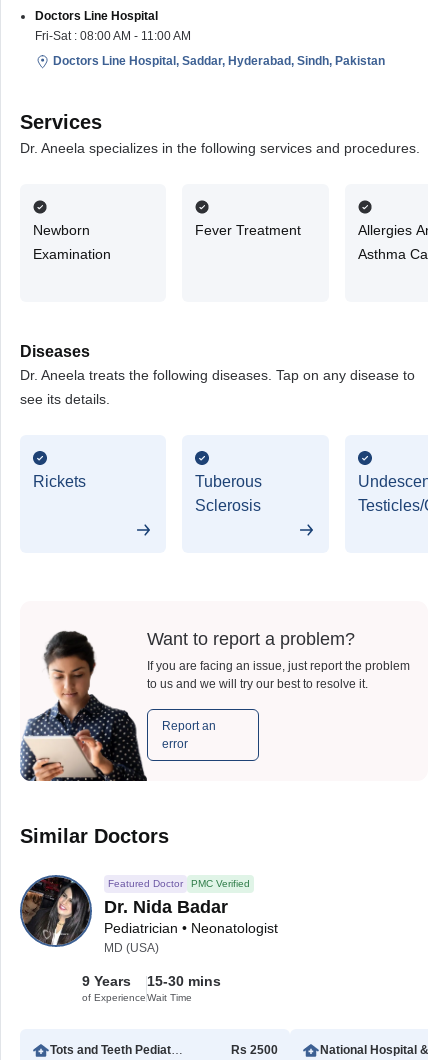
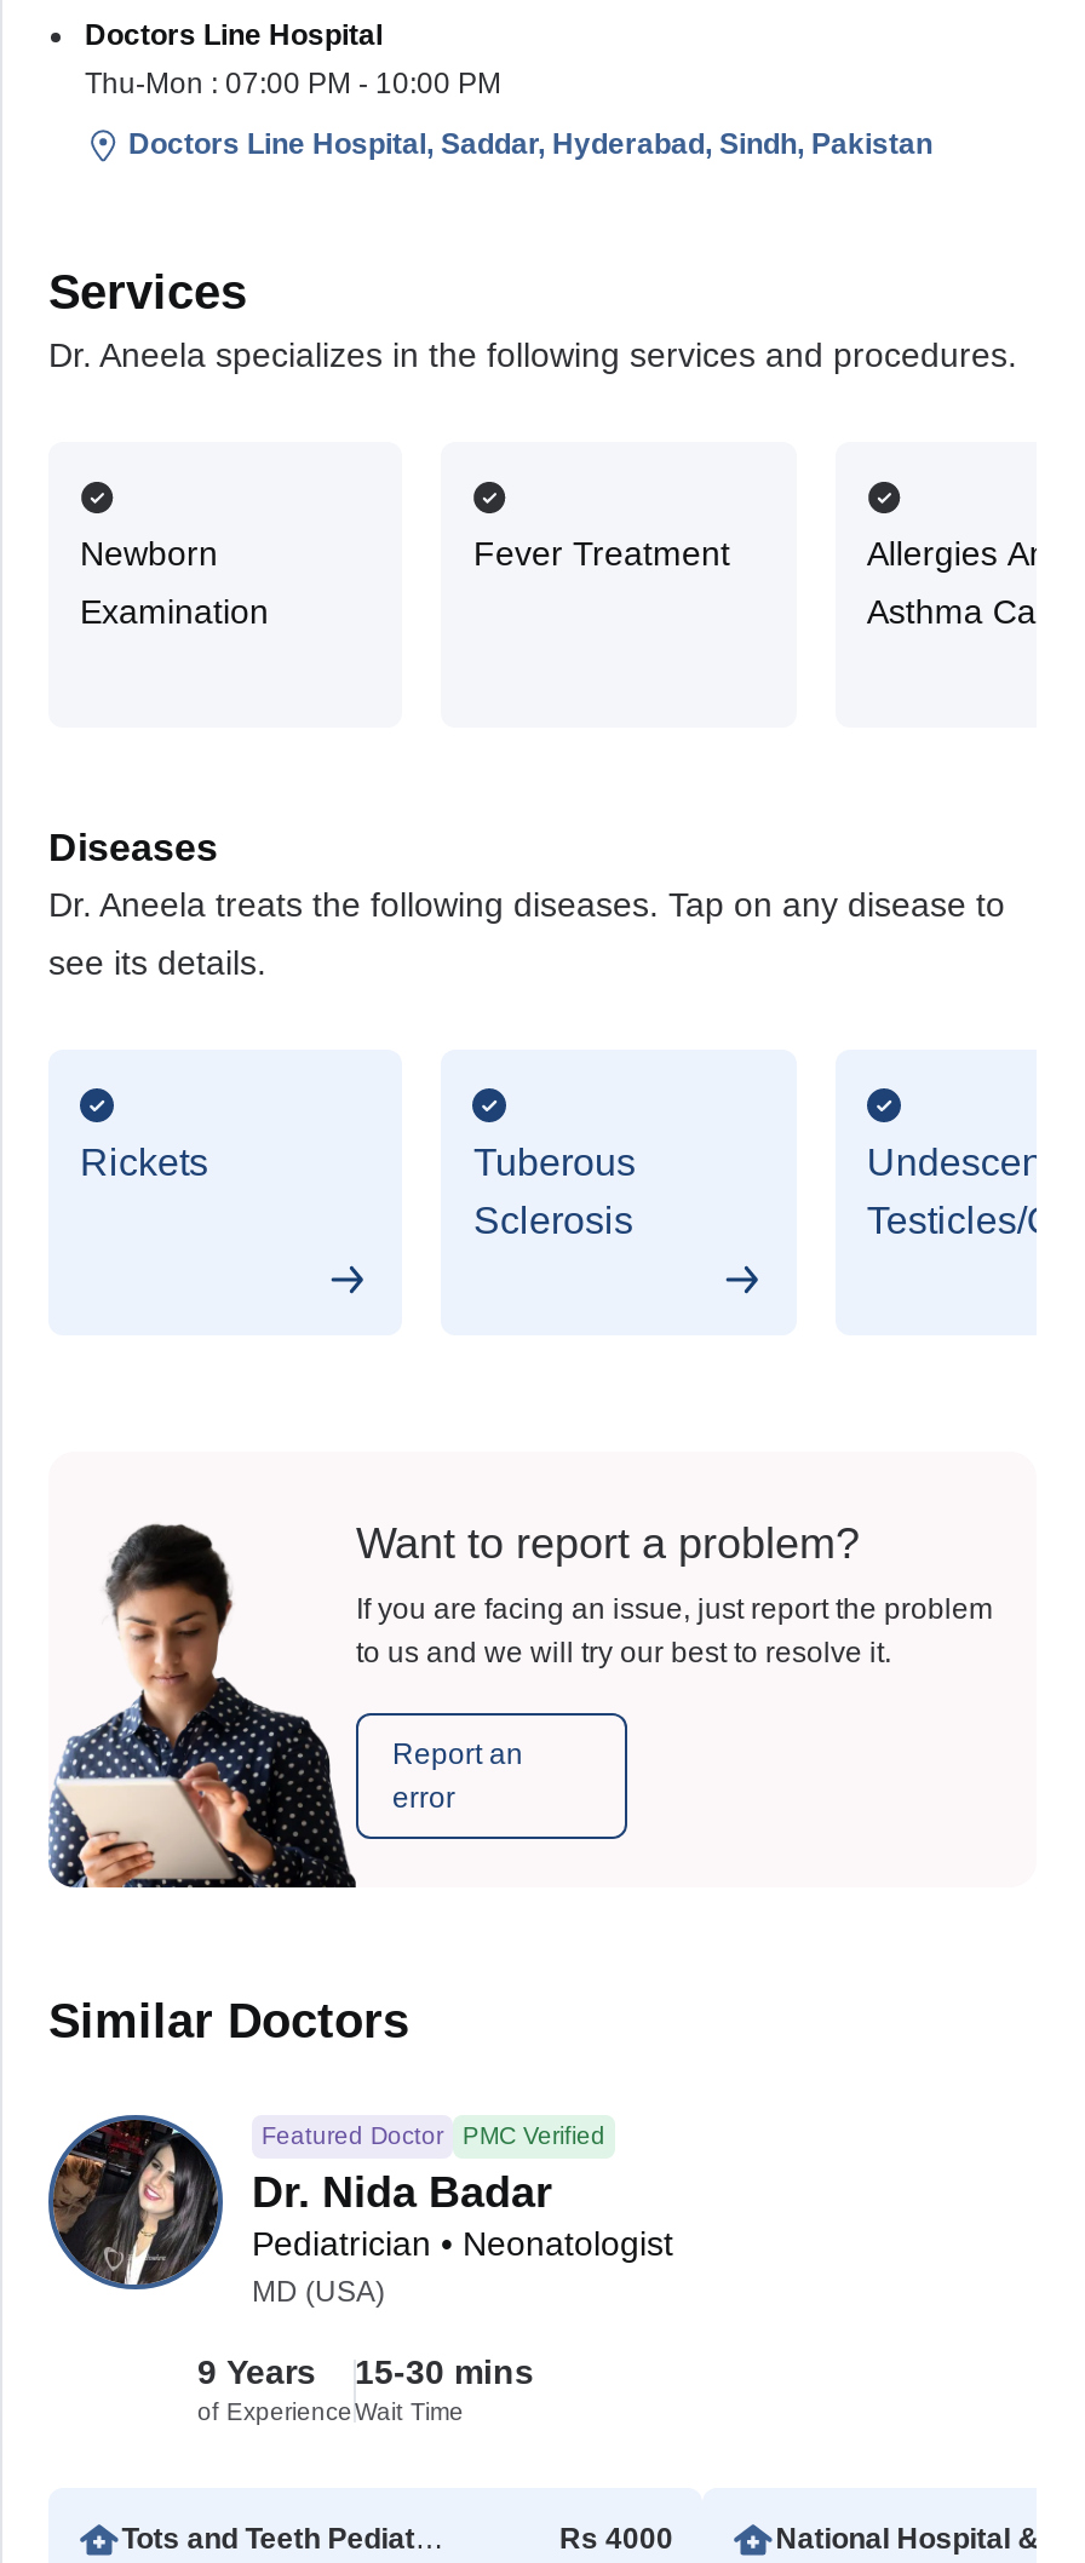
[35,29,191,43] Fri-Sat : 08:00 AM - 11:00 AM -> [85,67,501,101] Thu-Mon : 07:00 PM - 10:00 PM
[231,1043,278,1057] Rs 2500 -> [559,2522,673,2556] Rs 4000

